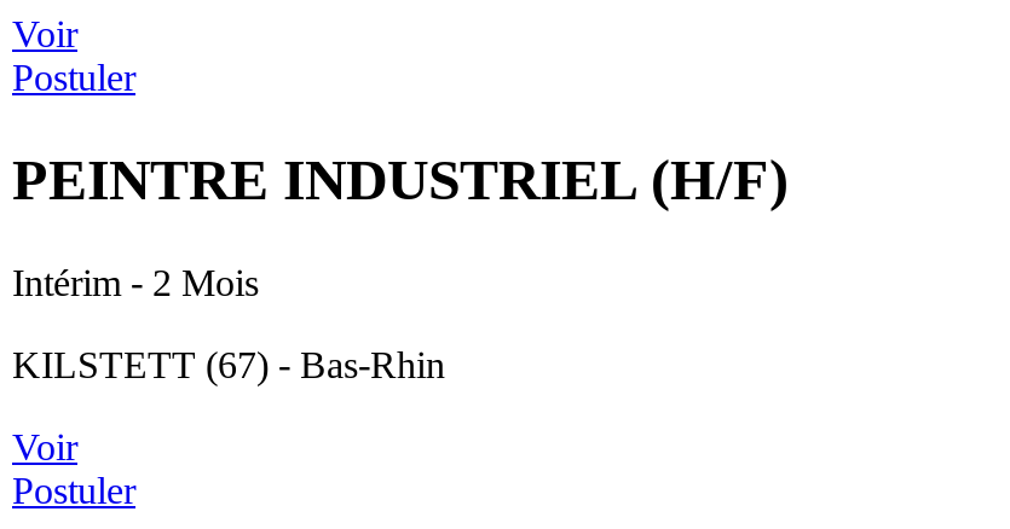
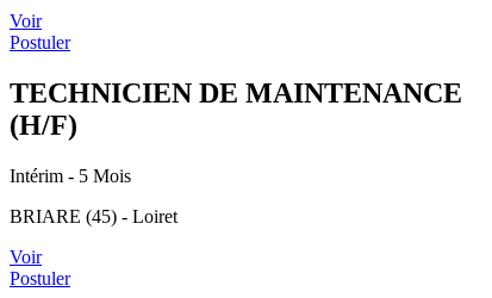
[12,148,789,211] PEINTRE INDUSTRIEL (H/F) -> [10,77,462,140] TECHNICIEN DE MAINTENANCE | (H/F)
[12,261,259,302] Intérim - 2 Mois -> [10,165,131,185] Intérim - 5 Mois
[12,343,445,384] KILSTETT (67) - Bas-Rhin -> [10,206,178,226] BRIARE (45) - Loiret

